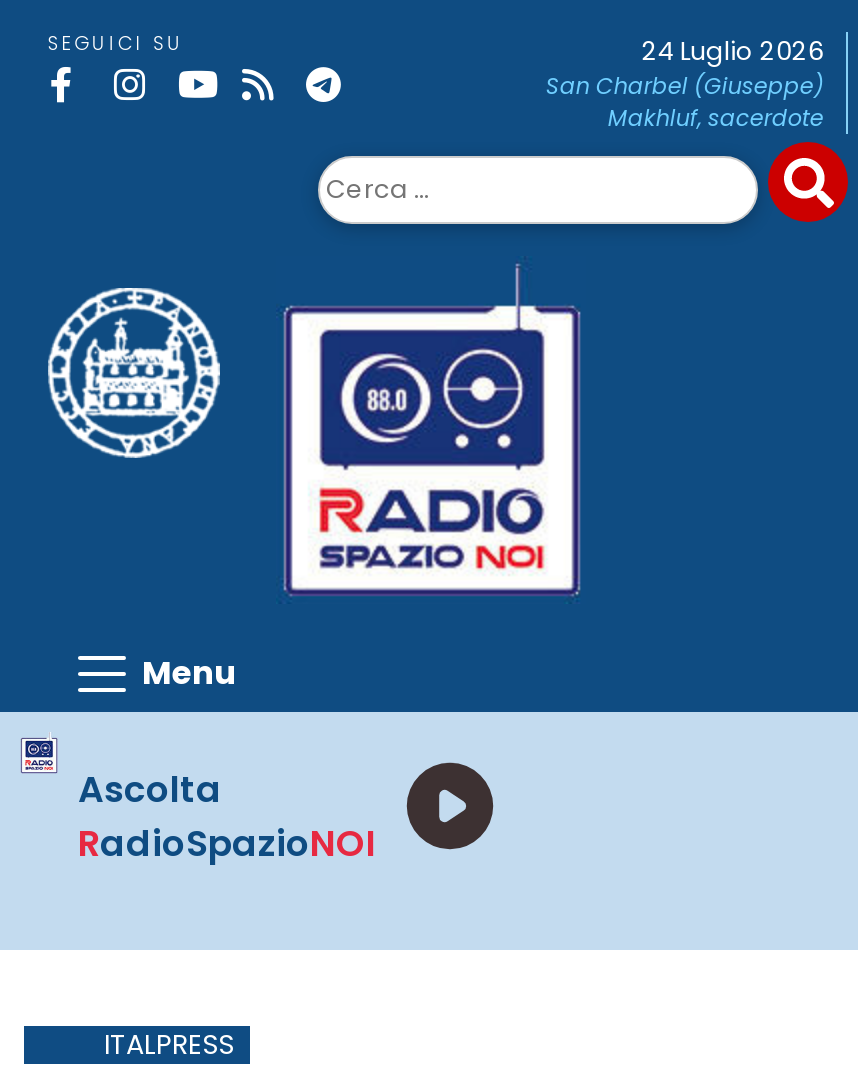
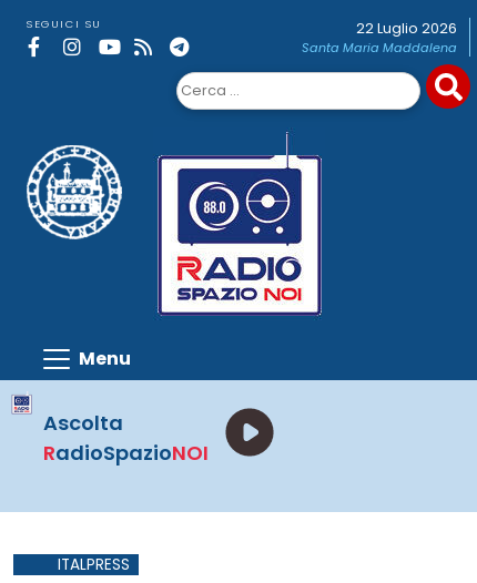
[546,34,824,134] 24 Luglio 2026 | San Charbel (Giuseppe) | Makhluf, sacerdote -> [302,19,457,57] 22 Luglio 2026 | Santa Maria Maddalena

